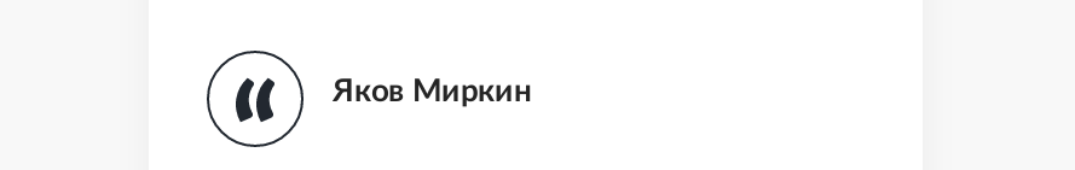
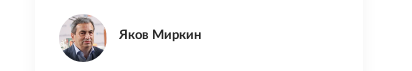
[200,43,304,157] [image] -> [59,14,105,63] [image]

